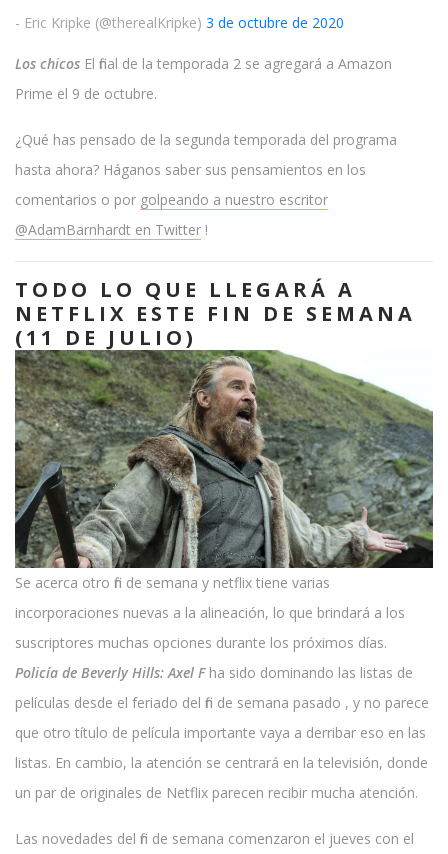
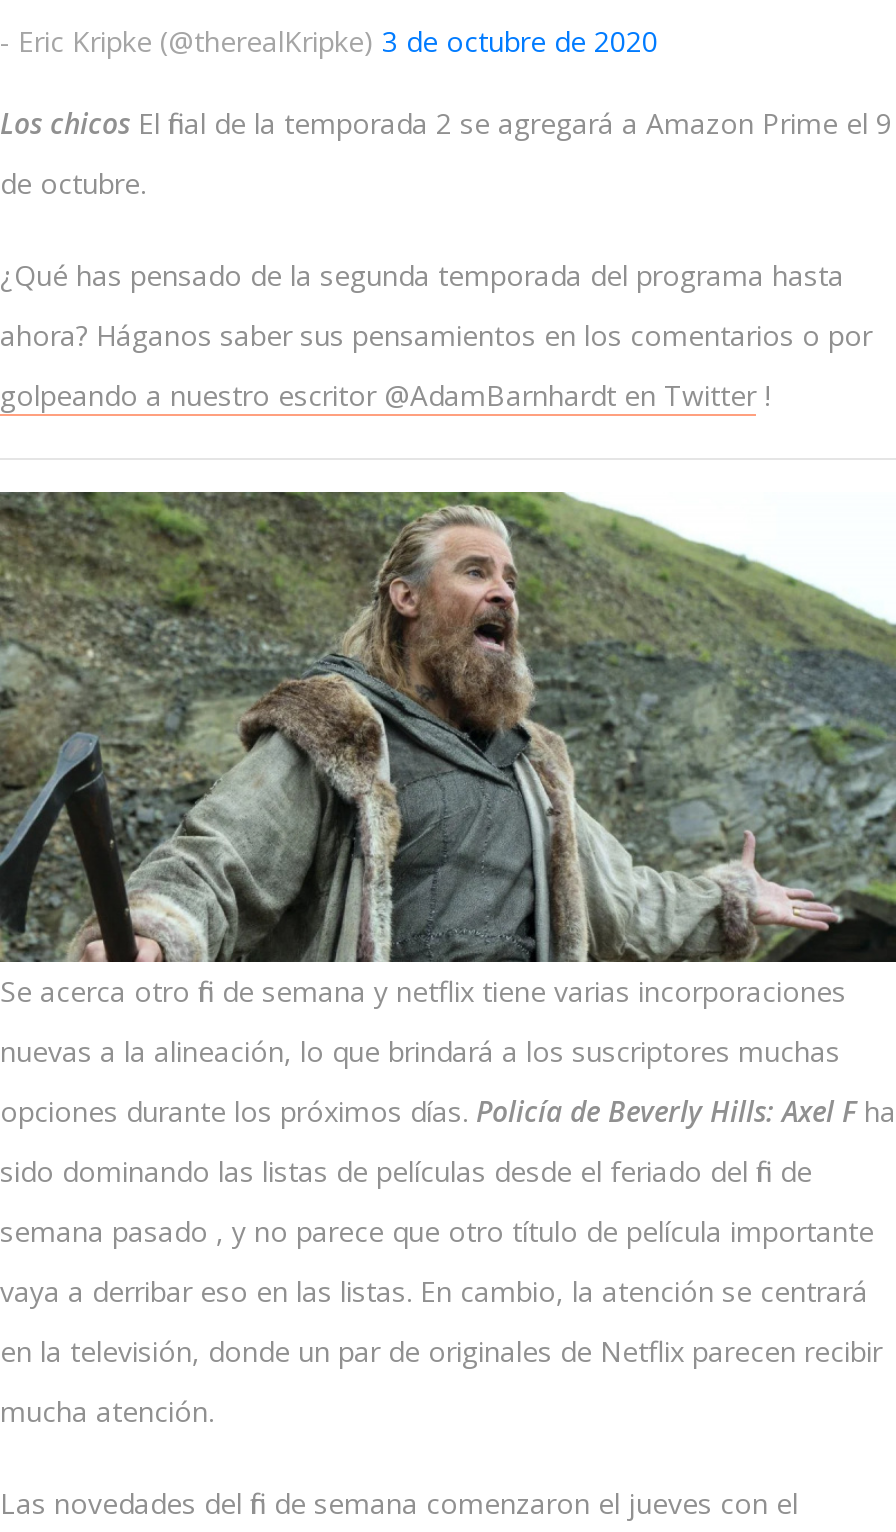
[15,54,416,351] Los chicos El final de la temporada 2 se agregará a Amazon | Prime el 9 de octubre. | ¿Qué has pensado de la segunda temporada del programa | hasta ahora? Háganos saber sus pensamientos en los | comentarios o por golpeando a nuestro escritor | @AdamBarnhardt en Twitter! | TODO LO QUE LLEGARÁ A | NETFLIX ESTE FIN DE SEMANA | (11 DE JULIO) -> [0,105,892,415] Los chicos El final de la temporada 2 se agregará a Amazon Prime el 9 | de octubre. | ¿Qué has pensado de la segunda temporada del programa hasta | ahora? Háganos saber sus pensamientos en los comentarios o por | golpeando a nuestro escritor @AdamBarnhardt en Twitter!
[3,333,445,483] [image] -> [6,489,890,965] [image]

